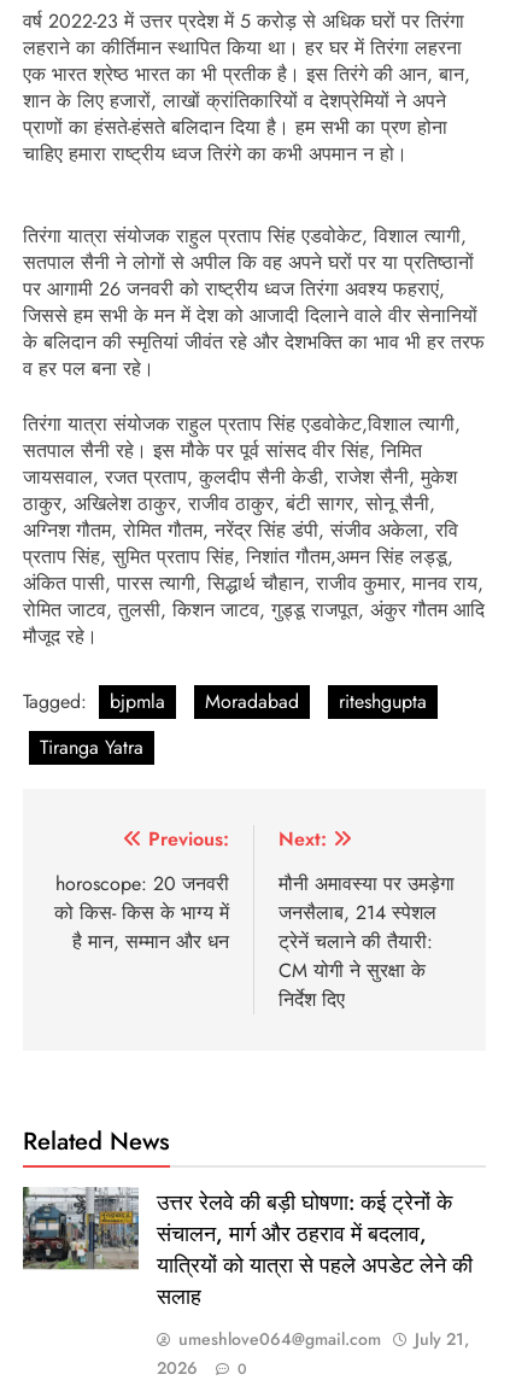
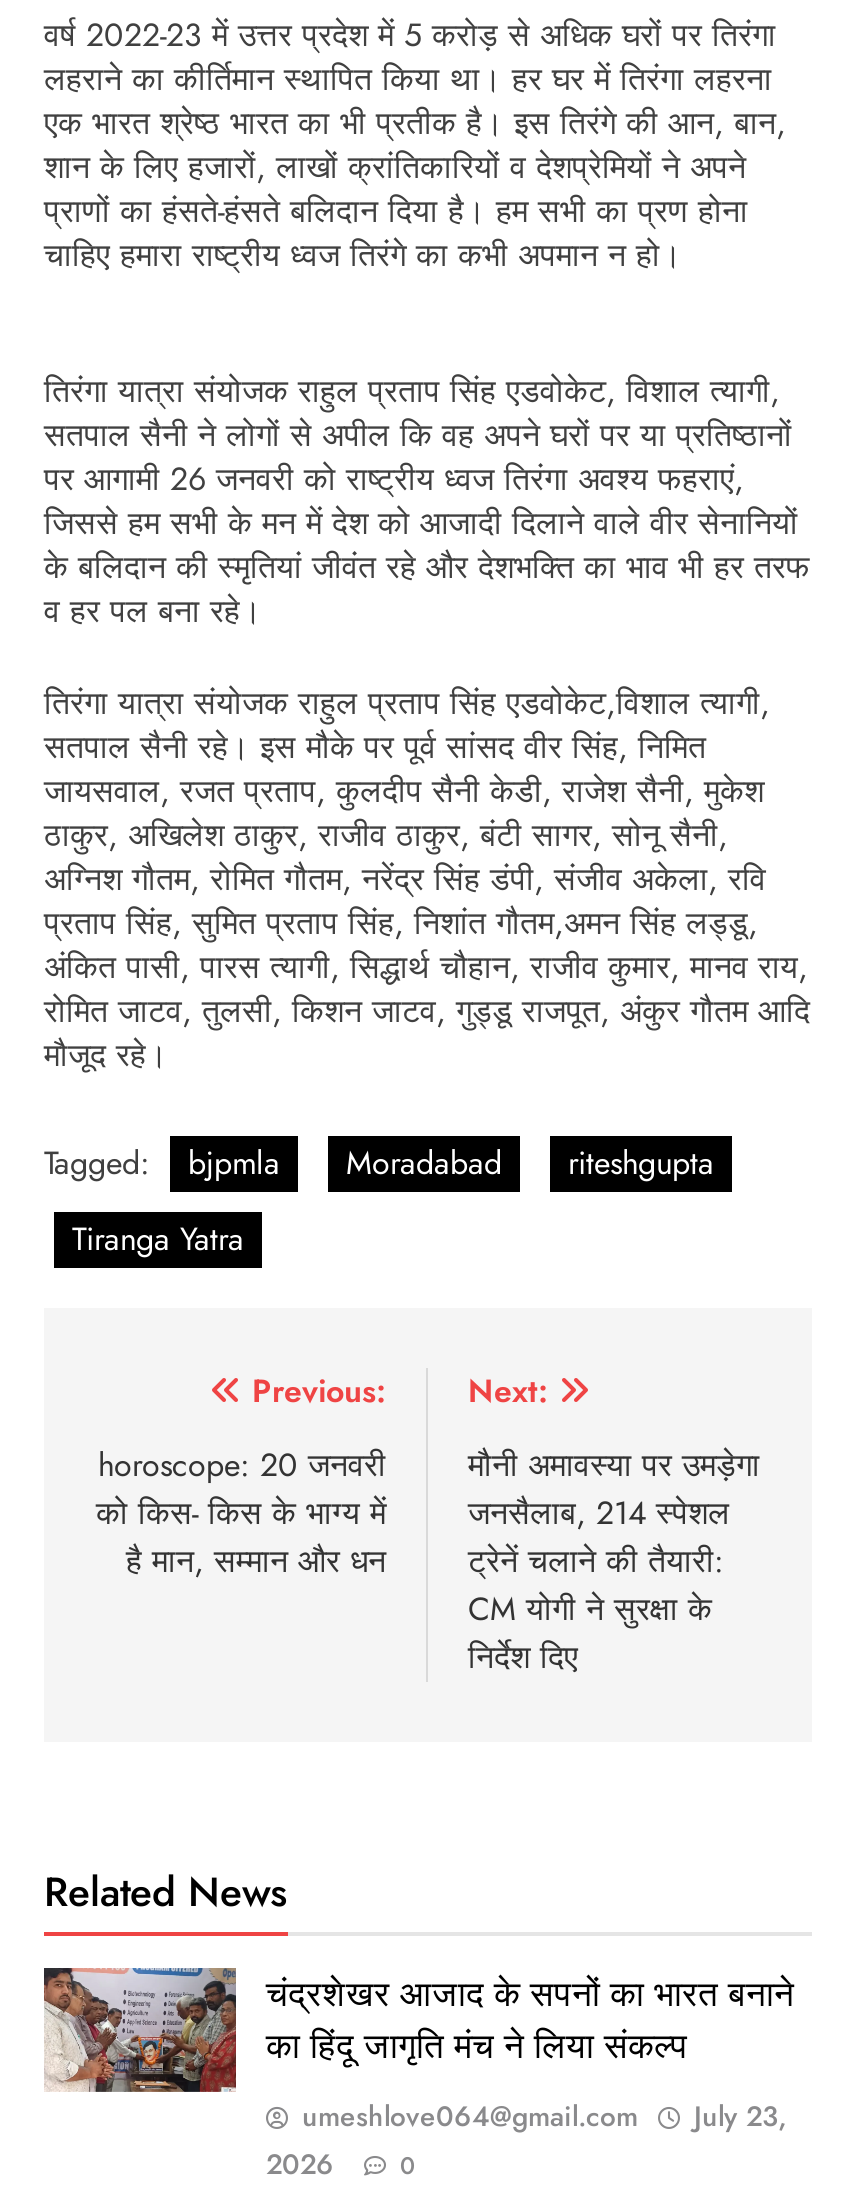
[22,1187,473,1313] [image] | उत्तर रेलवे की बड़ी घोषणा: कई ट्रेनों के | संचालन, मार्ग और ठहराव में बदलाव, | यात्रियों को यात्रा से पहले अपडेट लेने की | सलाह -> [44,1966,794,2094] [image] | चंद्रशेखर आजाद के सपनों का भारत बनाने | का हिंदू जागृति मंच ने लिया संकल्प
[178,1327,469,1351] umeshlove064@gmail.com July 21, -> [302,2096,786,2136] umeshlove064@gmail.com July 23,

